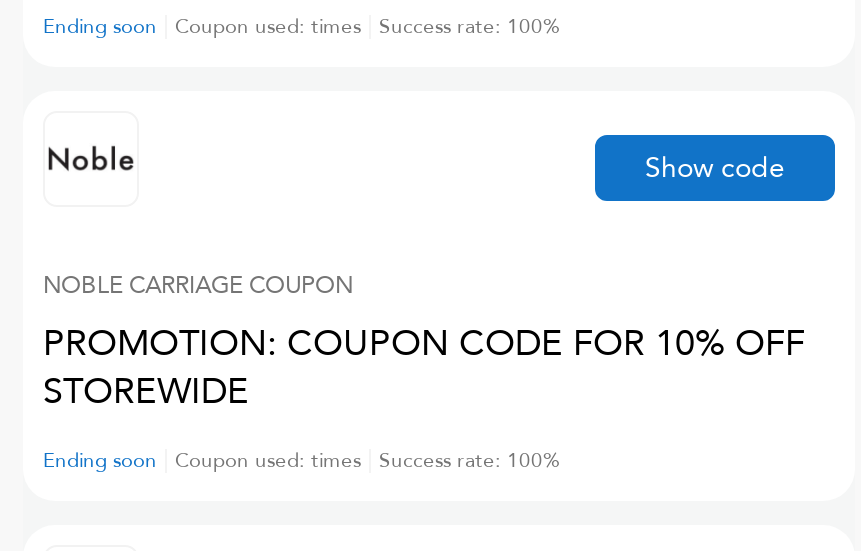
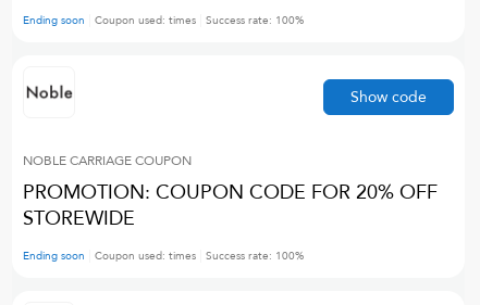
[43,319,805,369] PROMOTION: COUPON CODE FOR 10% OFF -> [23,179,438,206] PROMOTION: COUPON CODE FOR 20% OFF

